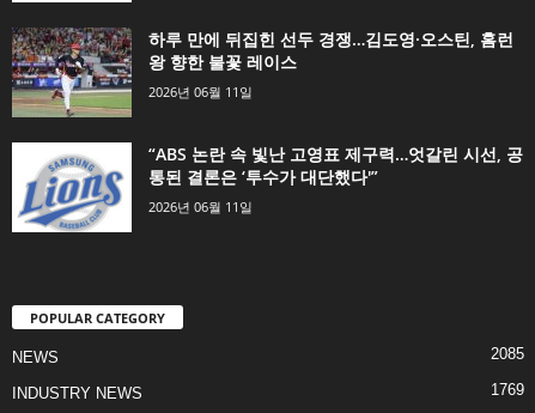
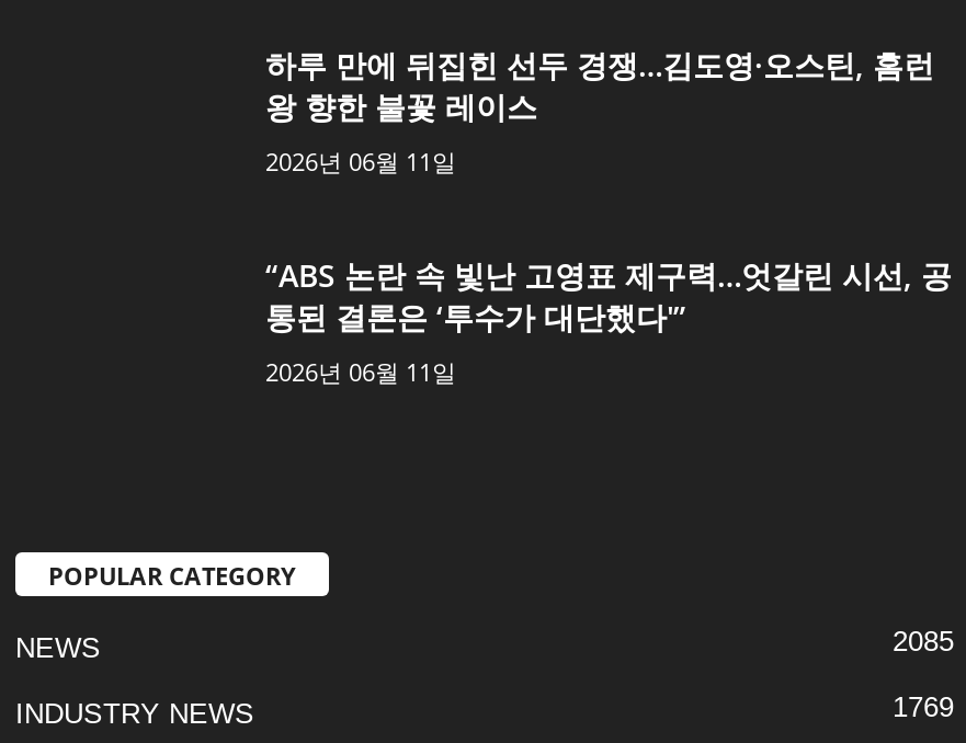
[11,28,133,119] [image] -> none
[11,141,133,233] [image] -> none

